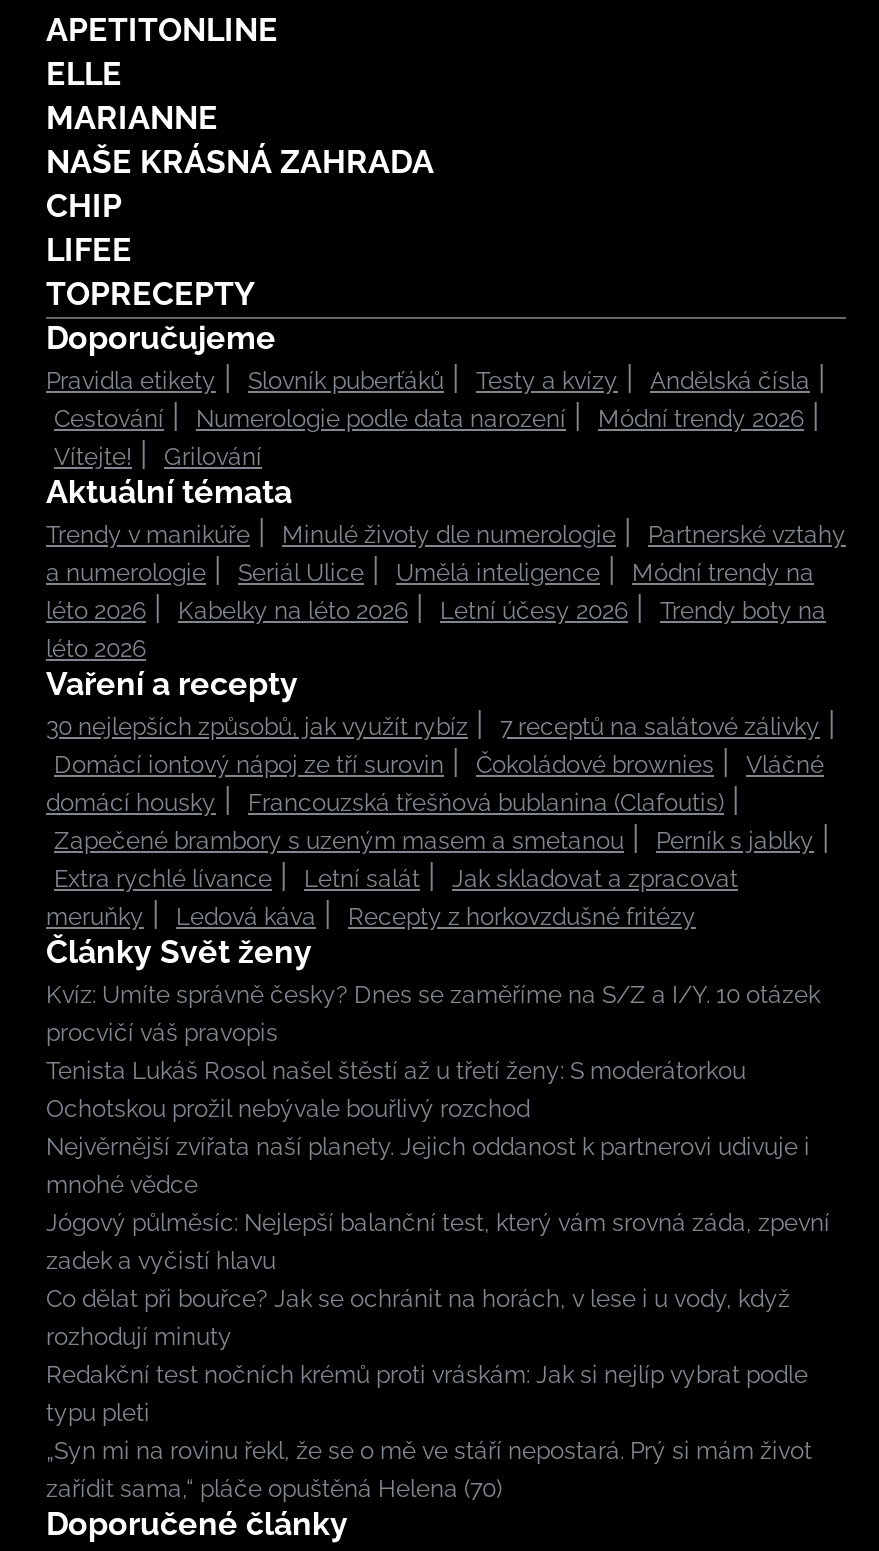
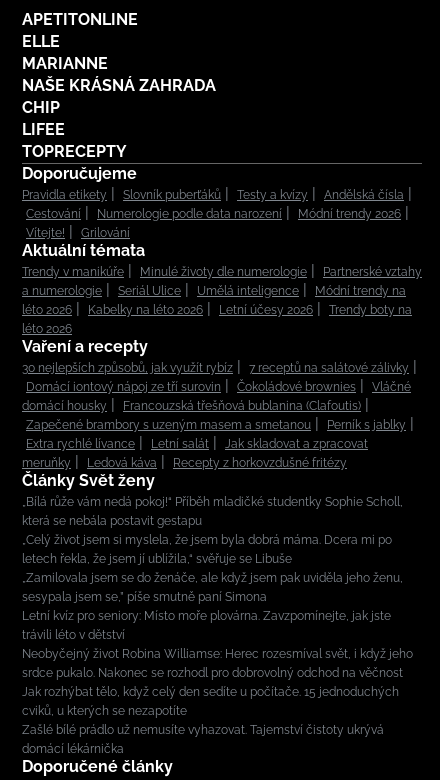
[46,981,830,1503] Kvíz: Umíte správně česky? Dnes se zaměříme na S/Z a I/Y. 10 otázek | procvičí váš pravopis | Tenista Lukáš Rosol našel štěstí až u třetí ženy: S moderátorkou | Ochotskou prožil nebývale bouřlivý rozchod | Nejvěrnější zvířata naší planety. Jejich oddanost k partnerovi udivuje i | mnohé vědce | Jógový půlměsíc: Nejlepší balanční test, který vám srovná záda, zpevní | zadek a vyčistí hlavu | Co dělat při bouřce? Jak se ochránit na horách, v lese i u vody, když | rozhodují minuty | Redakční test nočních krémů proti vráskám: Jak si nejlíp vybrat podle | typu pleti | „Syn mi na rovinu řekl, že se o mě ve stáří nepostará. Prý si mám život | zařídit sama,“ pláče opuštěná Helena (70) -> [22,495,413,756] „Bílá růže vám nedá pokoj!“ Příběh mladičké studentky Sophie Scholl, | která se nebála postavit gestapu | „Celý život jsem si myslela, že jsem byla dobrá máma. Dcera mi po | letech řekla, že jsem jí ublížila,“ svěřuje se Libuše | „Zamilovala jsem se do ženáče, ale když jsem pak uviděla jeho ženu, | sesypala jsem se,” píše smutně paní Simona | Letní kvíz pro seniory: Místo moře plovárna. Zavzpomínejte, jak jste | trávili léto v dětství | Neobyčejný život Robina Williamse: Herec rozesmíval svět, i když jeho | srdce pukalo. Nakonec se rozhodl pro dobrovolný odchod na věčnost | Jak rozhýbat tělo, když celý den sedíte u počítače. 15 jednoduchých | cviků, u kterých se nezapotíte | Zašlé bílé prádlo už nemusíte vyhazovat. Tajemství čistoty ukrývá | domácí lékárnička

